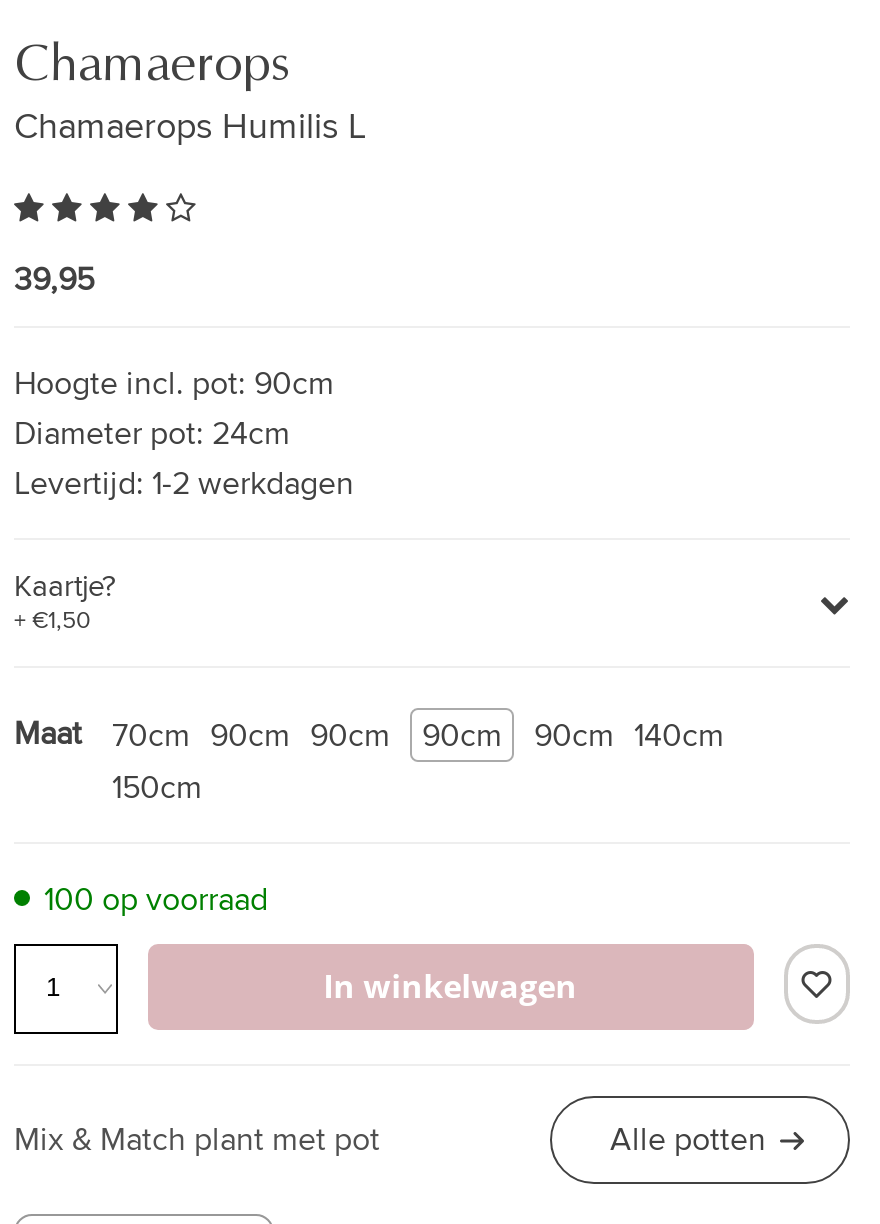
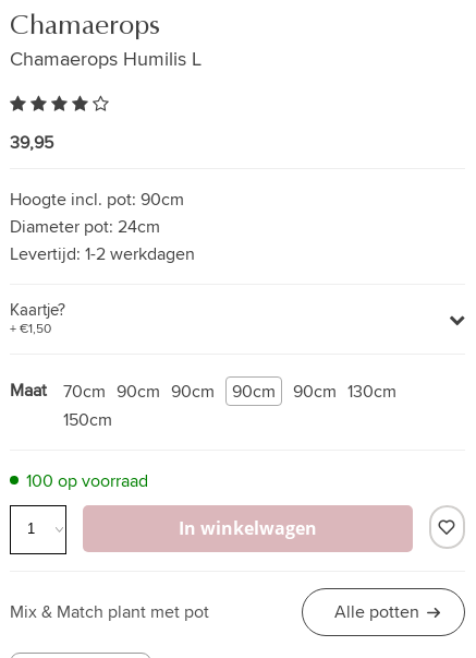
[14,709,724,757] Maat 70cm 90cm 90cm 90cm 90cm 140cm -> [10,377,396,403] Maat 70cm 90cm 90cm 90cm 90cm 130cm

